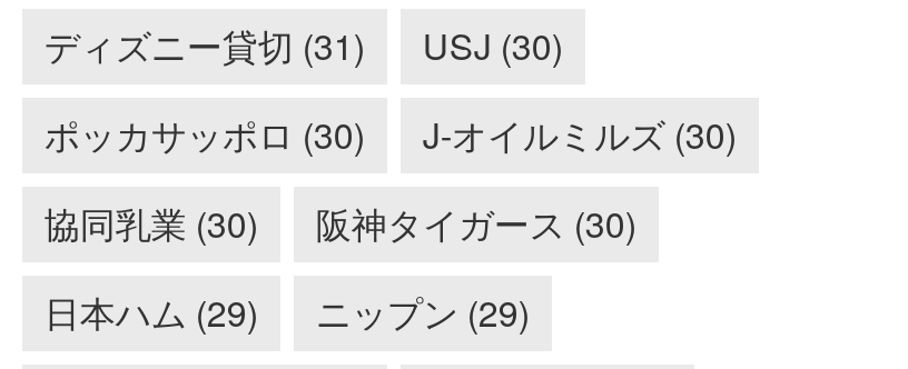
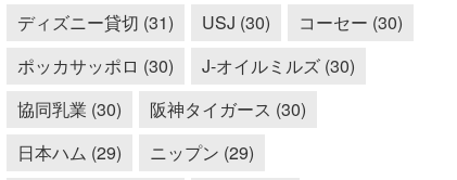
none -> [298,10,403,35] コーセー (30)

